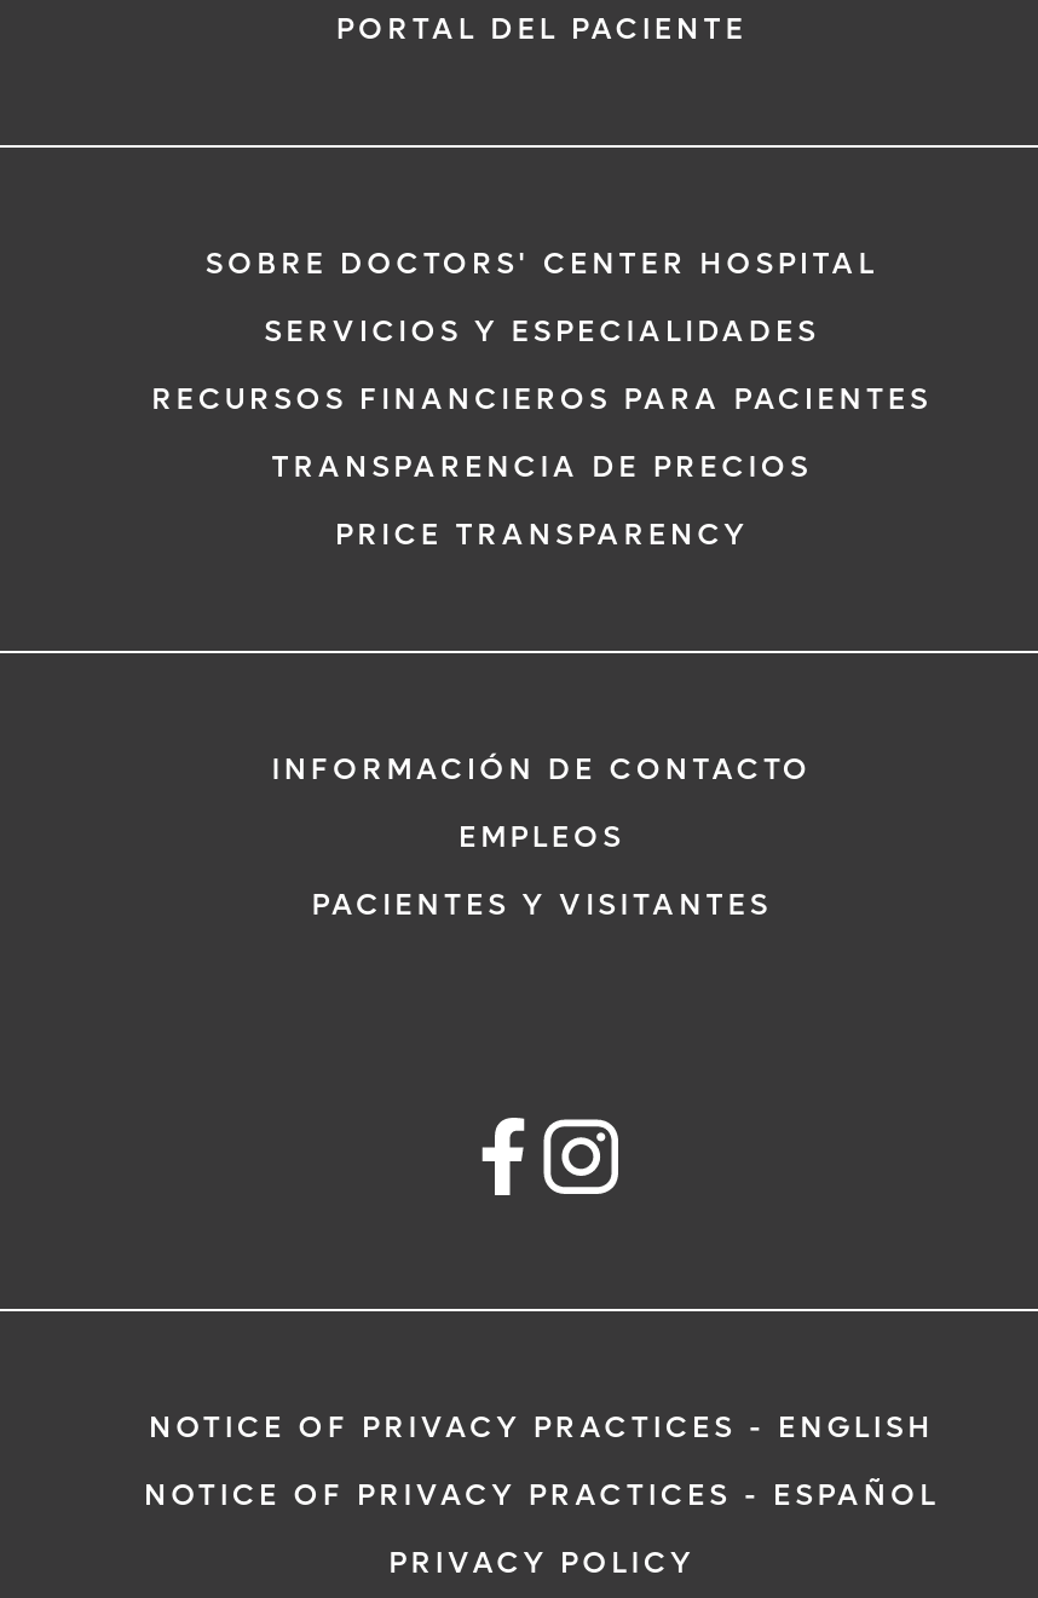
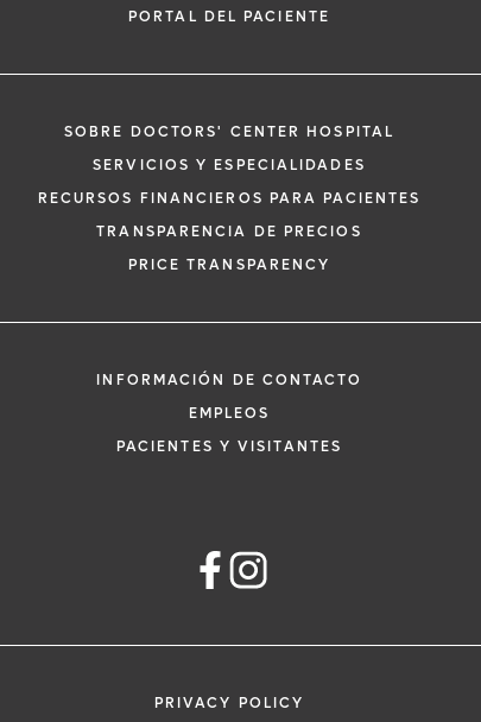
[144,1409,940,1515] NOTICE OF PRIVACY PRACTICES - ENGLISH | NOTICE OF PRIVACY PRACTICES - ESPAÑOL -> none

